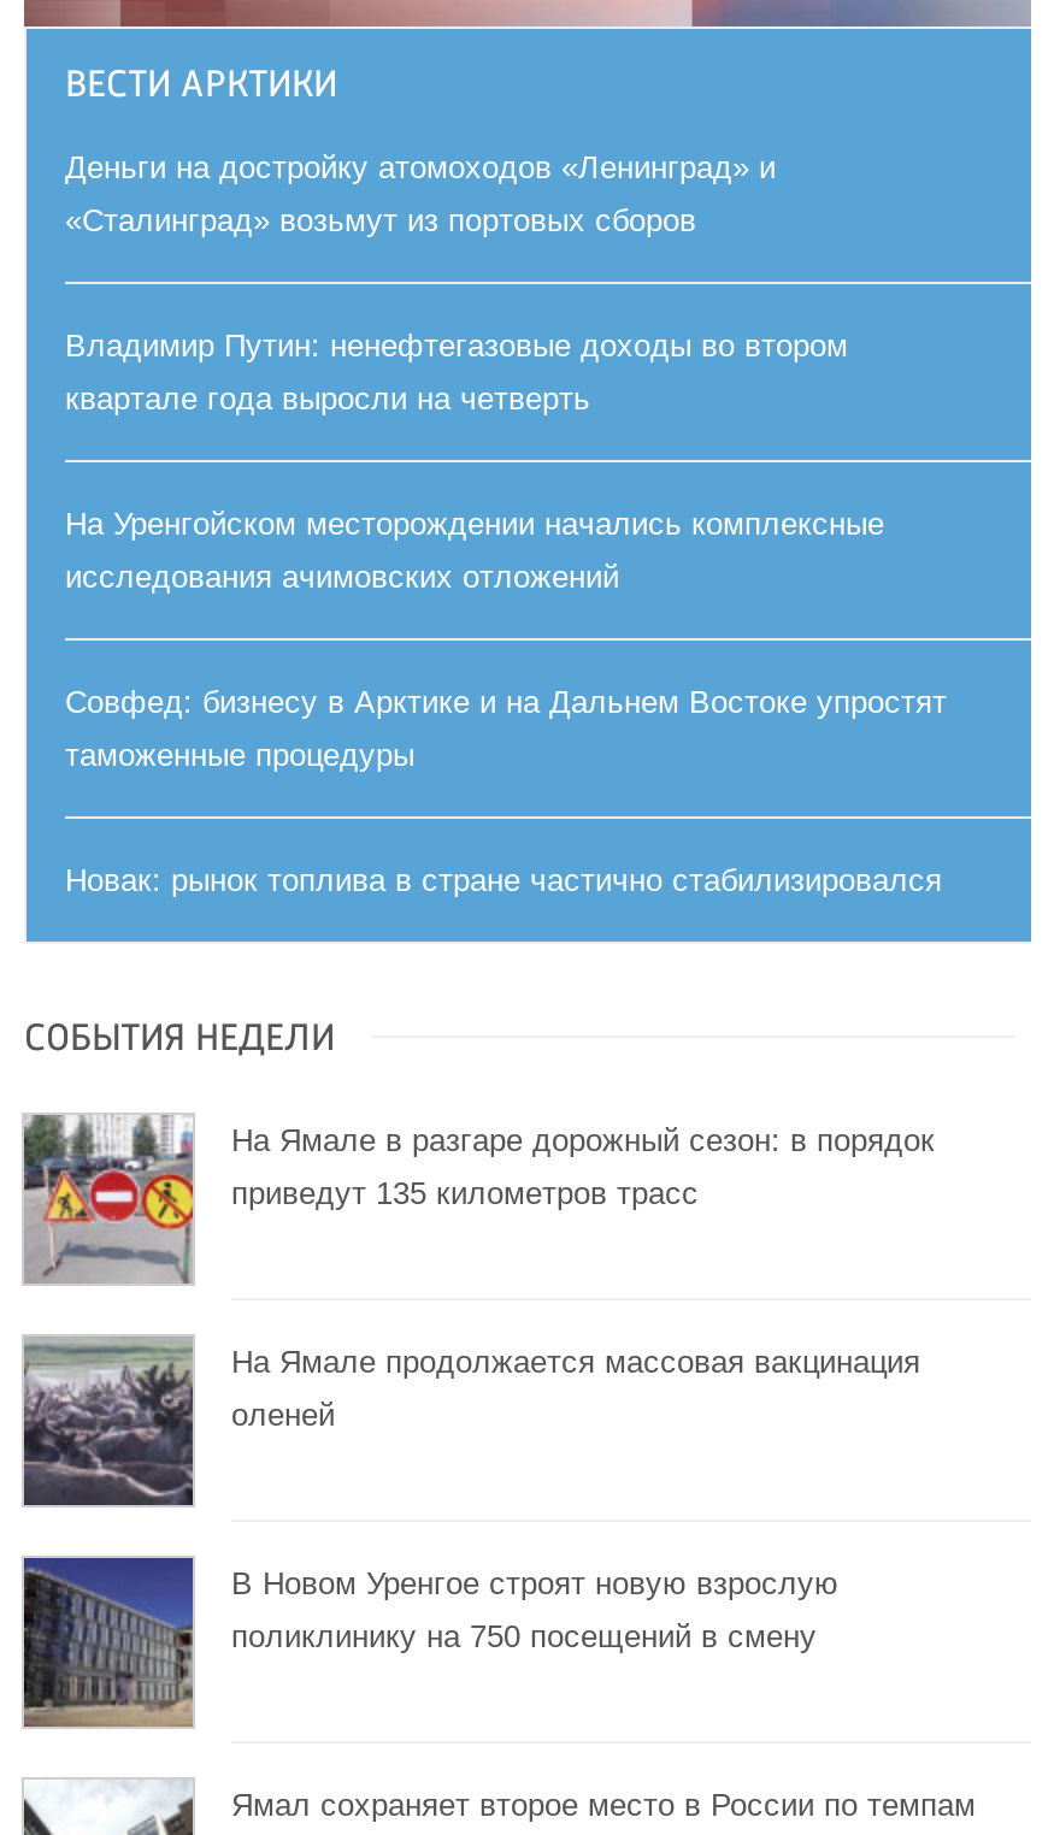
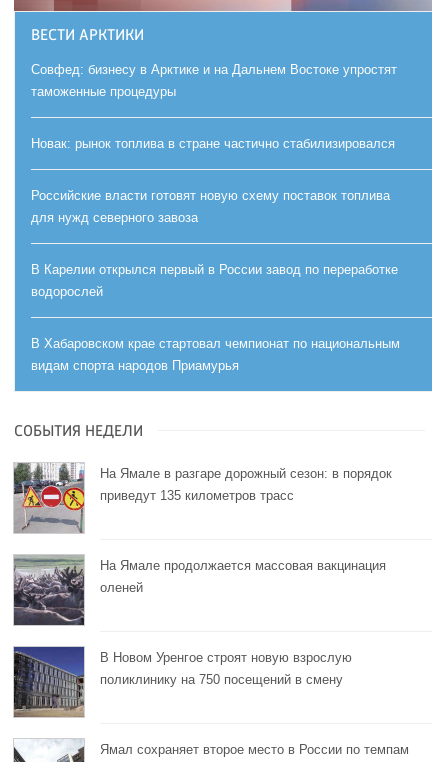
[65,149,884,594] Деньги на достройку атомоходов «Ленинград» и | «Сталинград» возьмут из портовых сборов | Владимир Путин: ненефтегазовые доходы во втором | квартале года выросли на четверть | На Уренгойском месторождении начались комплексные | исследования ачимовских отложений -> none
moved [65,683,947,898] -> [31,62,397,151]: Совфед: бизнесу в Арктике и на Дальнем Востоке упростят | таможенные процедуры | Новак: рынок топлива в стране частично стабилизировался
none -> [31,188,400,373] Российские власти готовят новую схему поставок топлива | для нужд северного завоза | В Карелии открылся первый в России завод по переработке | водорослей | В Хабаровском крае стартовал чемпионат по национальным | видам спорта народов Приамурья

